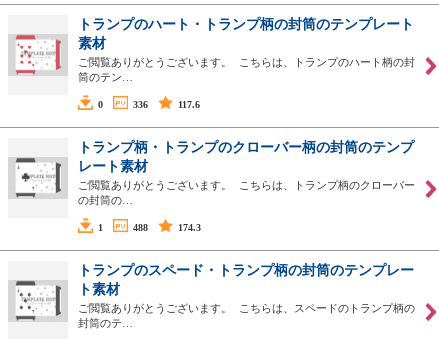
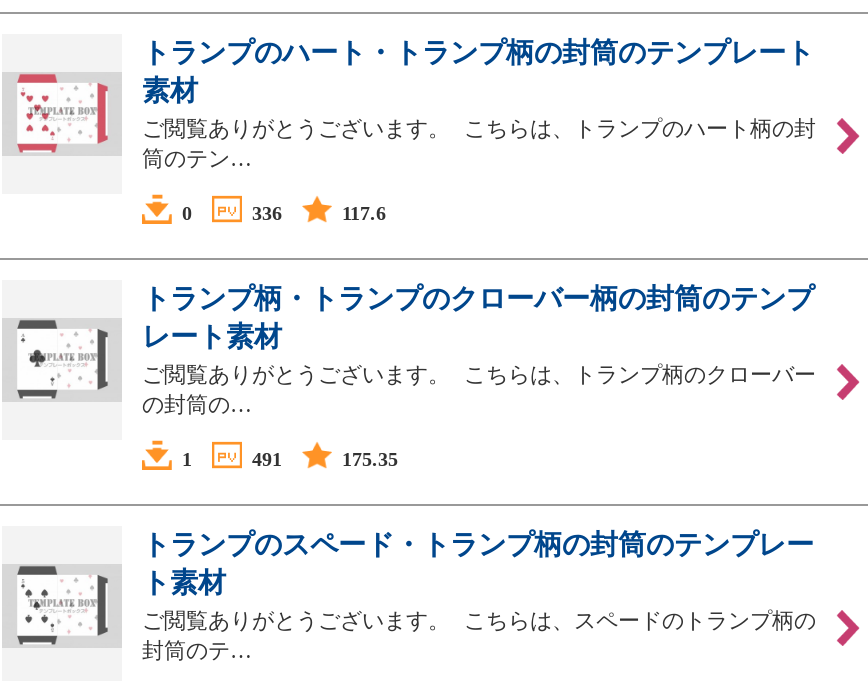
[133,222,148,233] 488 -> [252,448,282,470] 491
[178,222,201,233] 174.3 -> [342,448,398,470] 175.35

